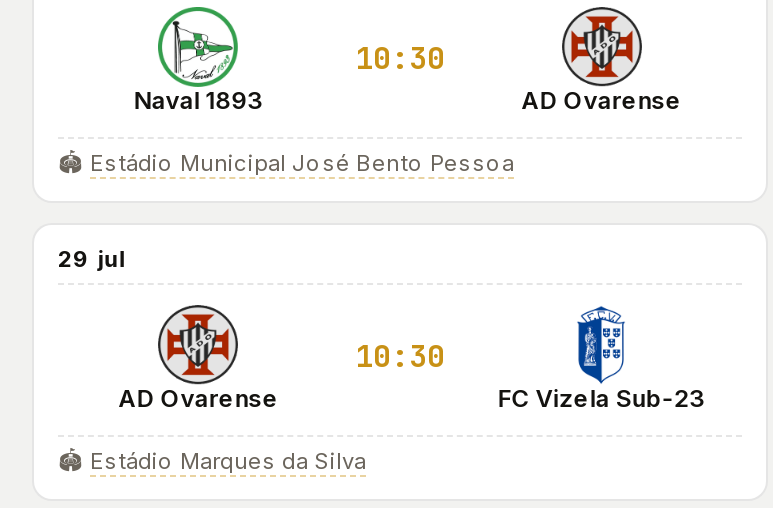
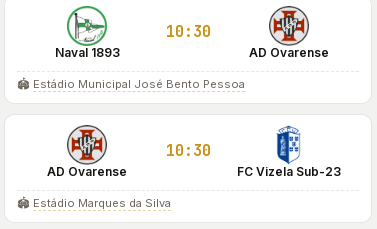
[58,244,127,272] 29 jul -> none

